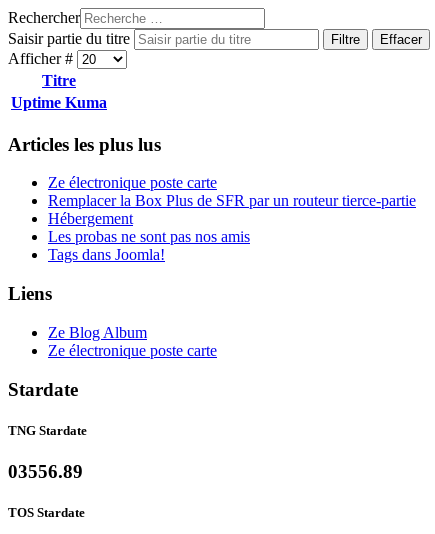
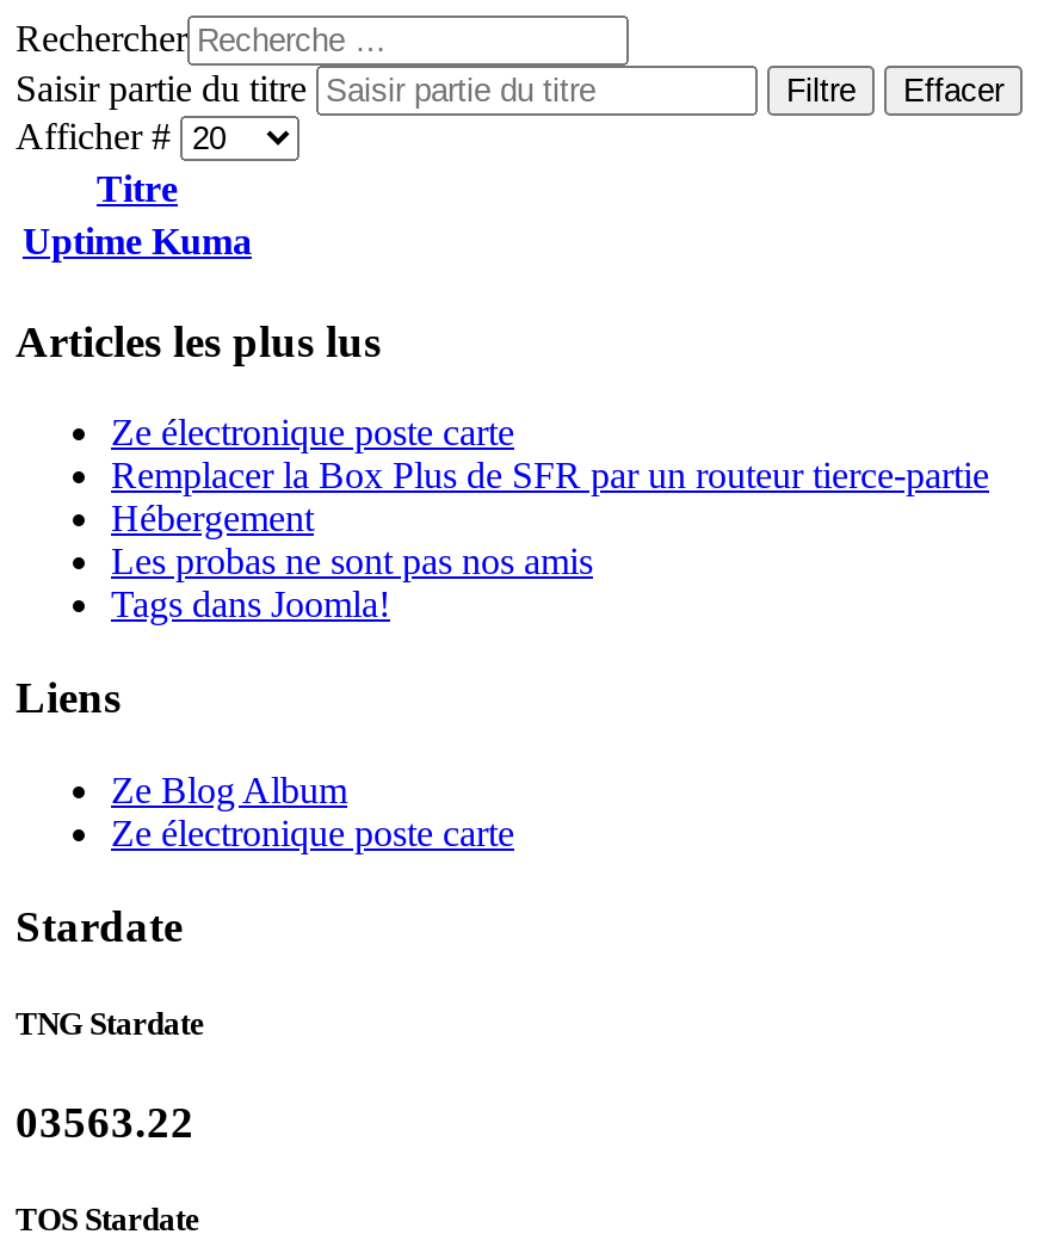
[8,461,83,482] 03556.89 -> [16,1096,194,1147] 03563.22

